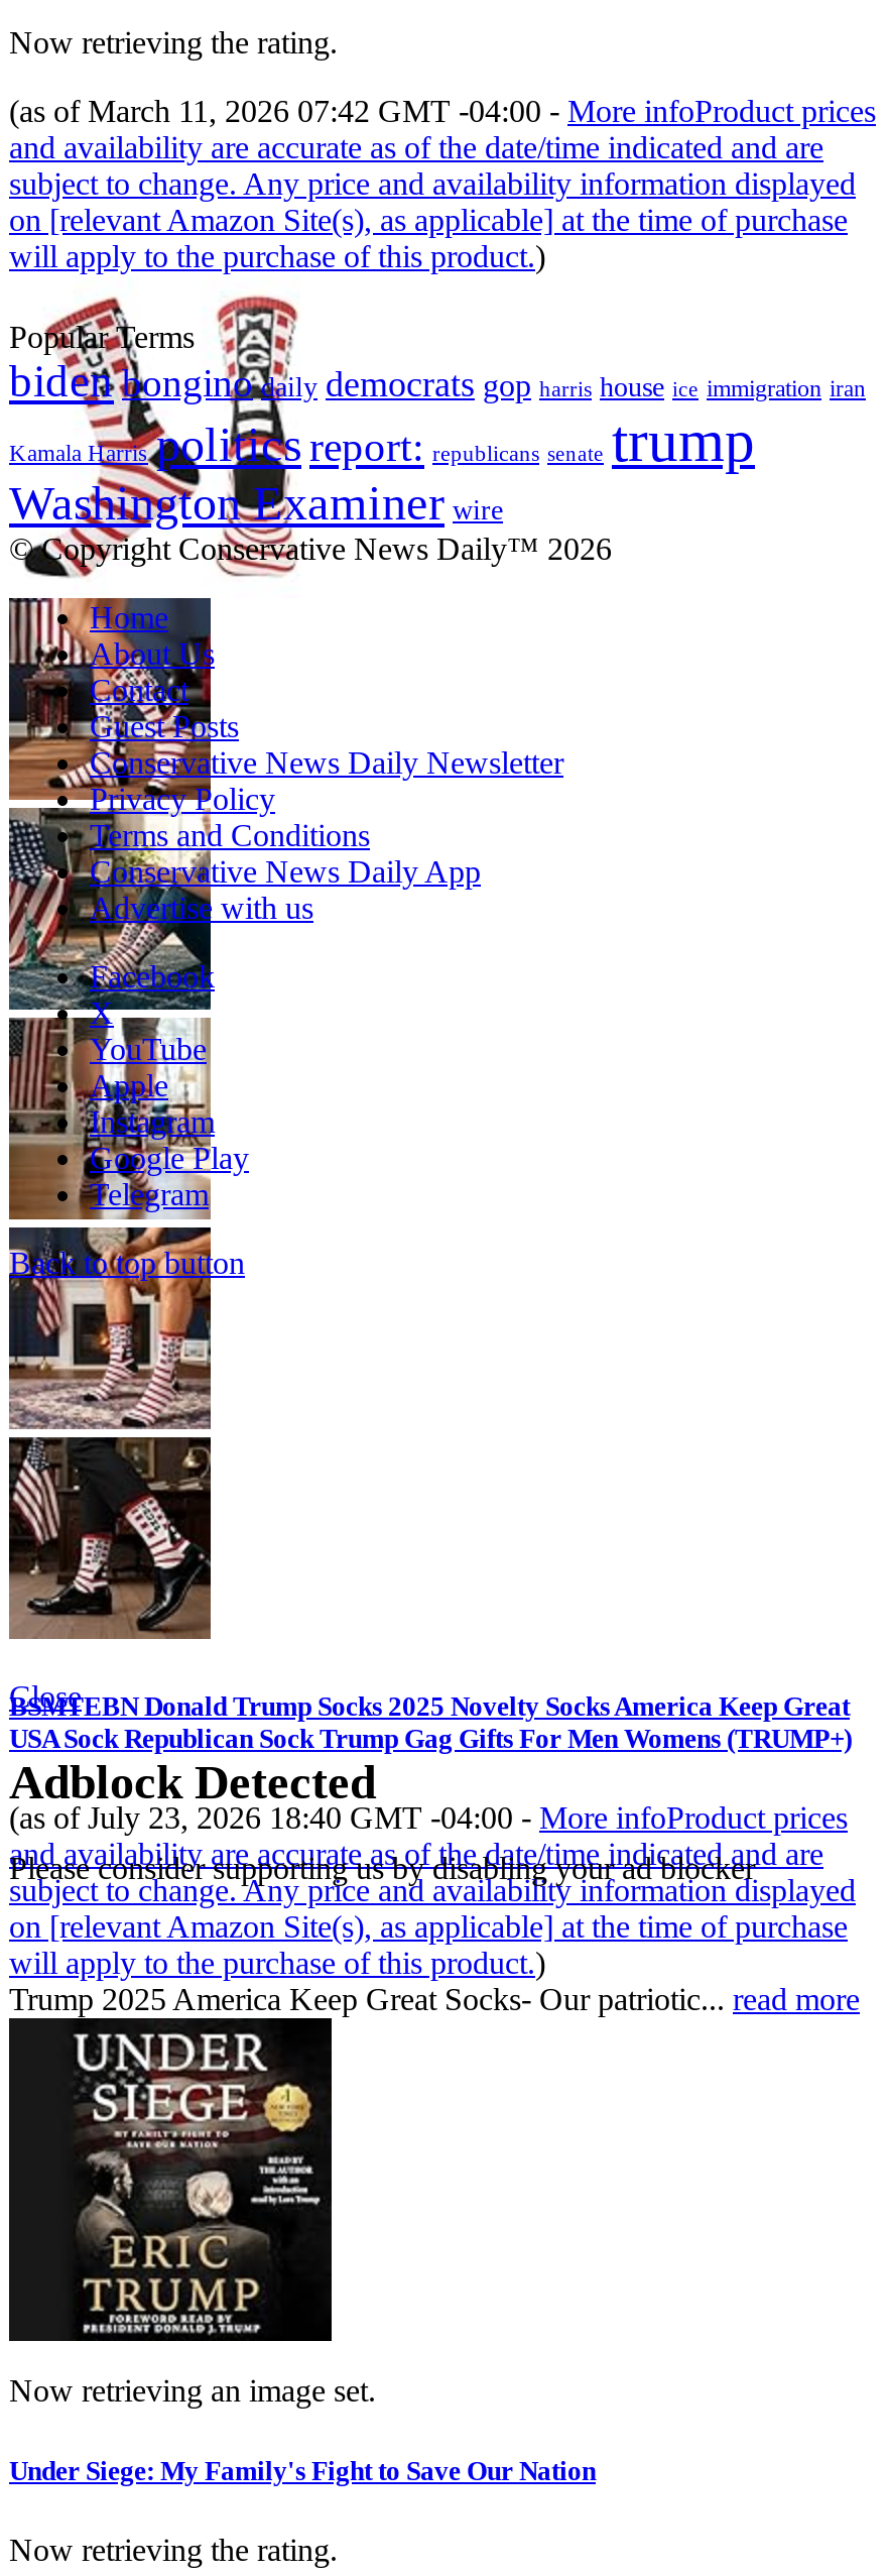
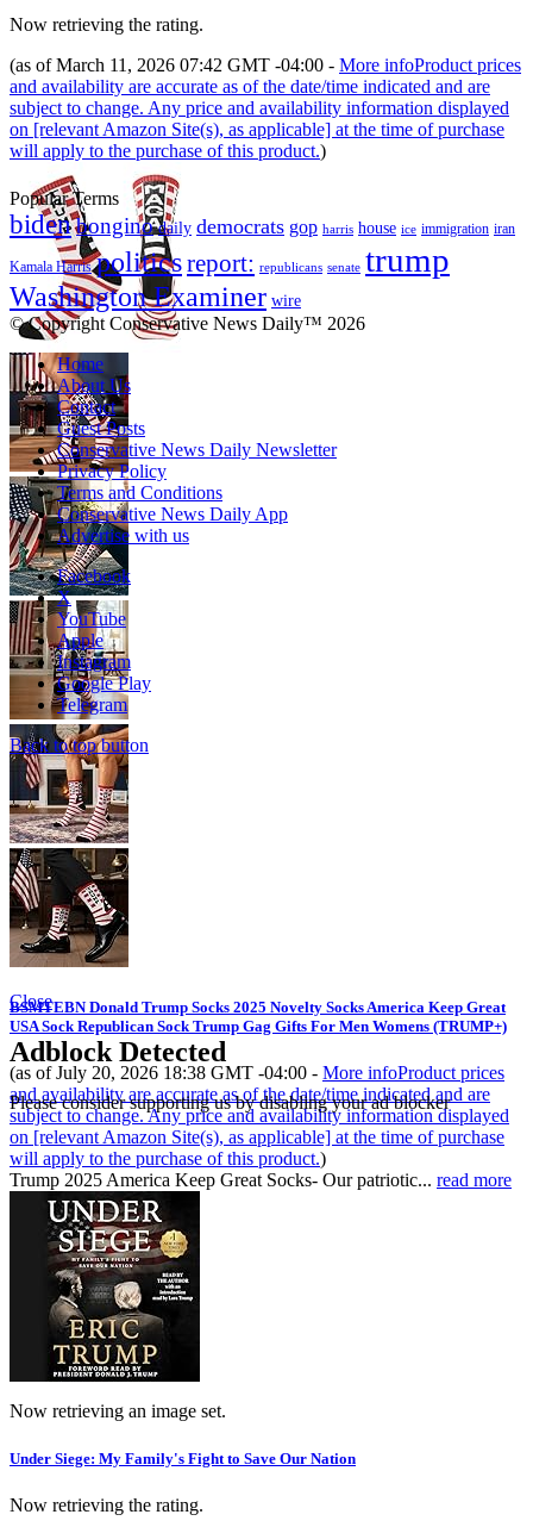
[9,1801,848,1835] (as of July 23, 2026 18:40 GMT -04:00 - More infoProduct prices -> [10,1063,504,1083] (as of July 20, 2026 18:38 GMT -04:00 - More infoProduct prices

